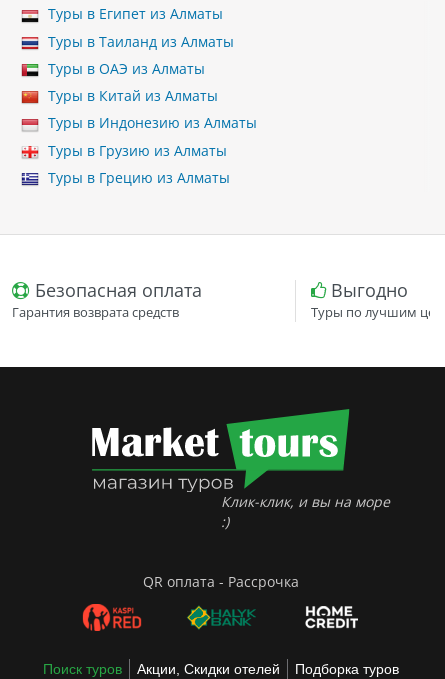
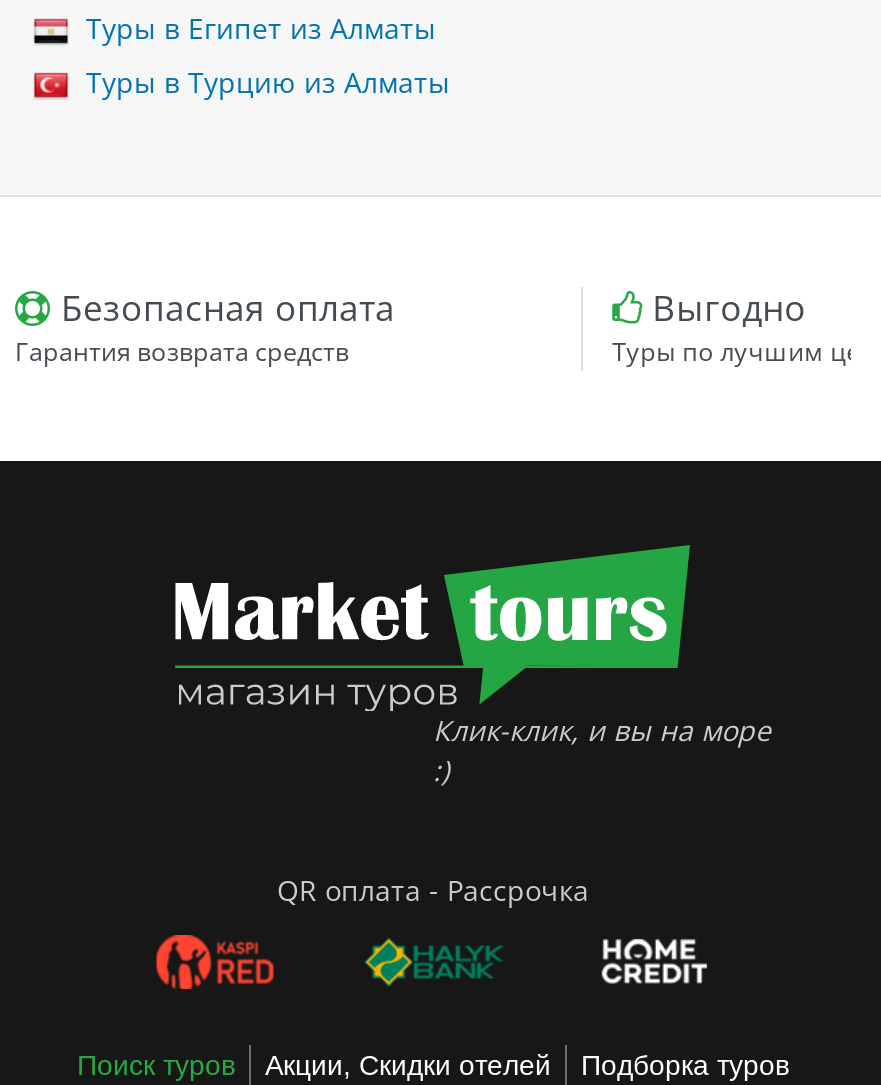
[43,31,256,187] Туры в Таиланд из Алматы | Туры в ОАЭ из Алматы | Туры в Китай из Алматы | Туры в Индонезию из Алматы | Туры в Грузию из Алматы | Туры в Грецию из Алматы -> [78,63,450,101] Туры в Турцию из Алматы

